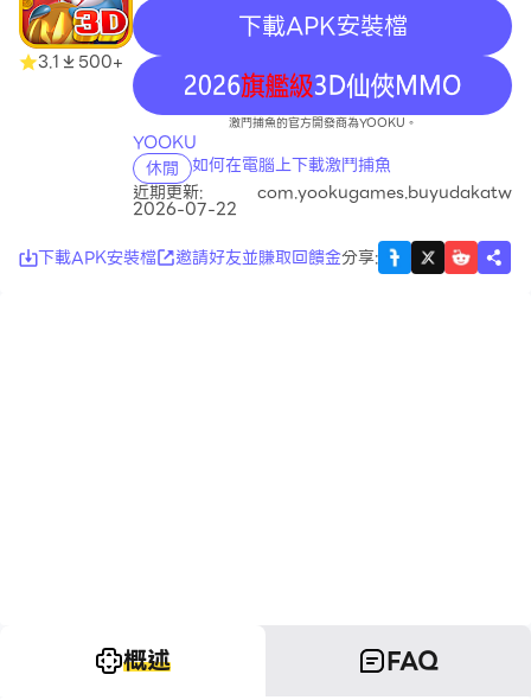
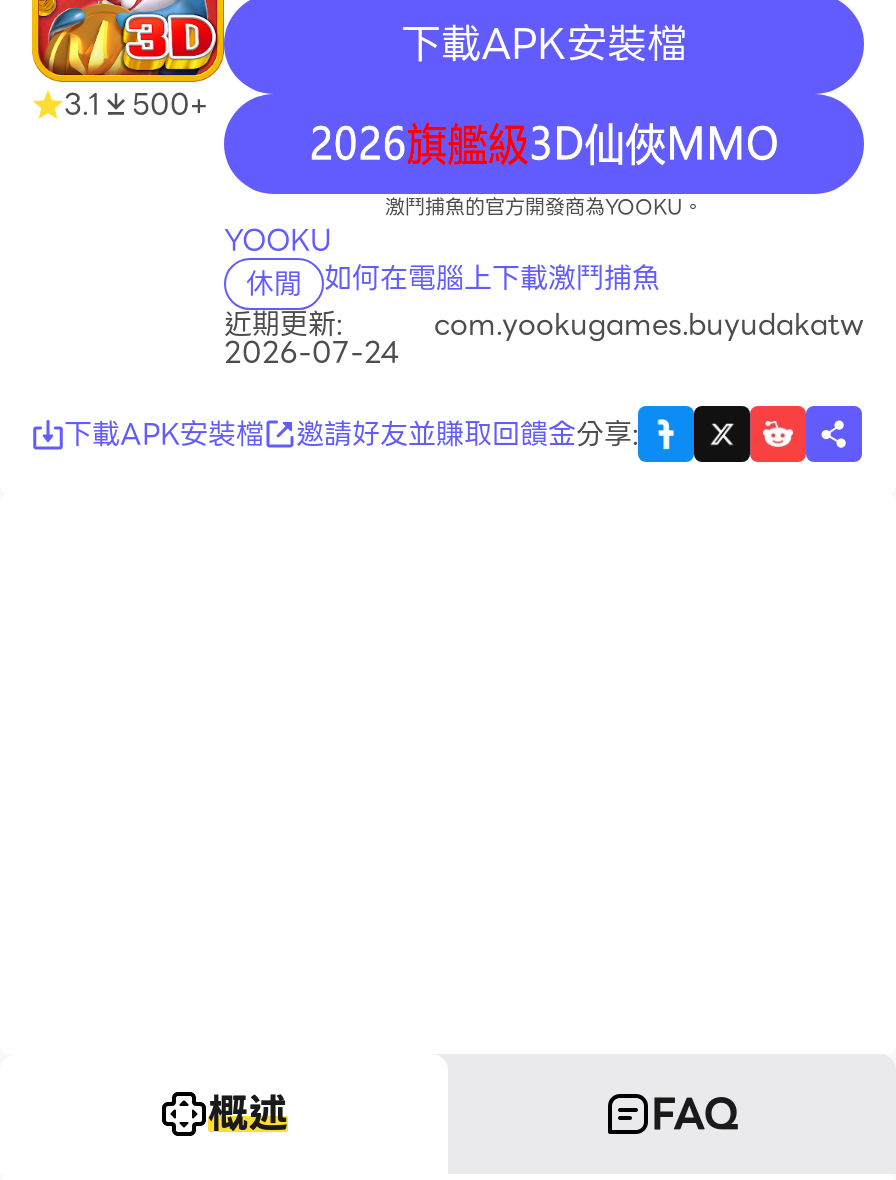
[133,196,237,222] 2026-07-22 -> [224,330,400,374] 2026-07-24

